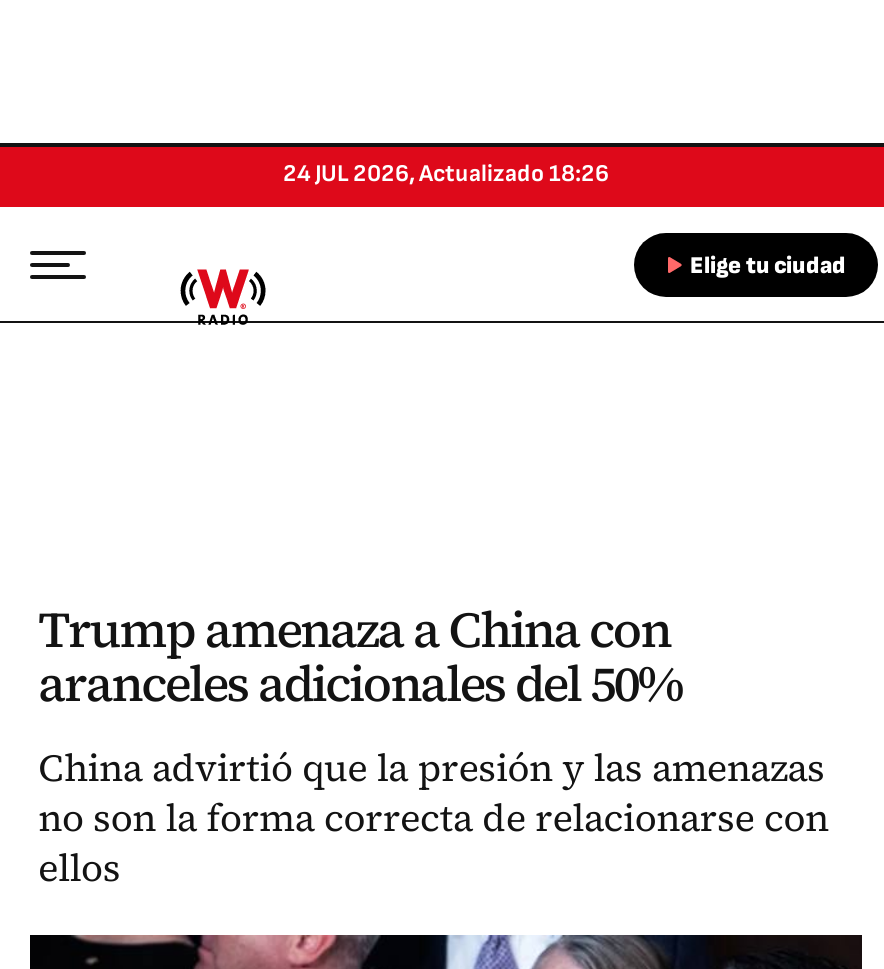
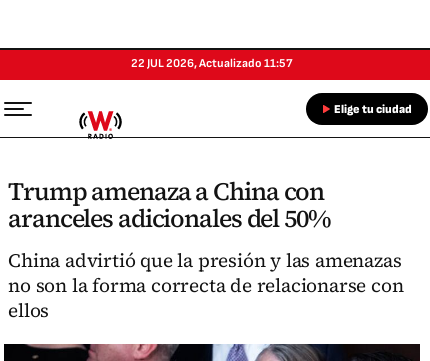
[283,159,609,189] 24 JUL 2026,Actualizado 18:26 -> [131,56,293,71] 22 JUL 2026,Actualizado 11:57

